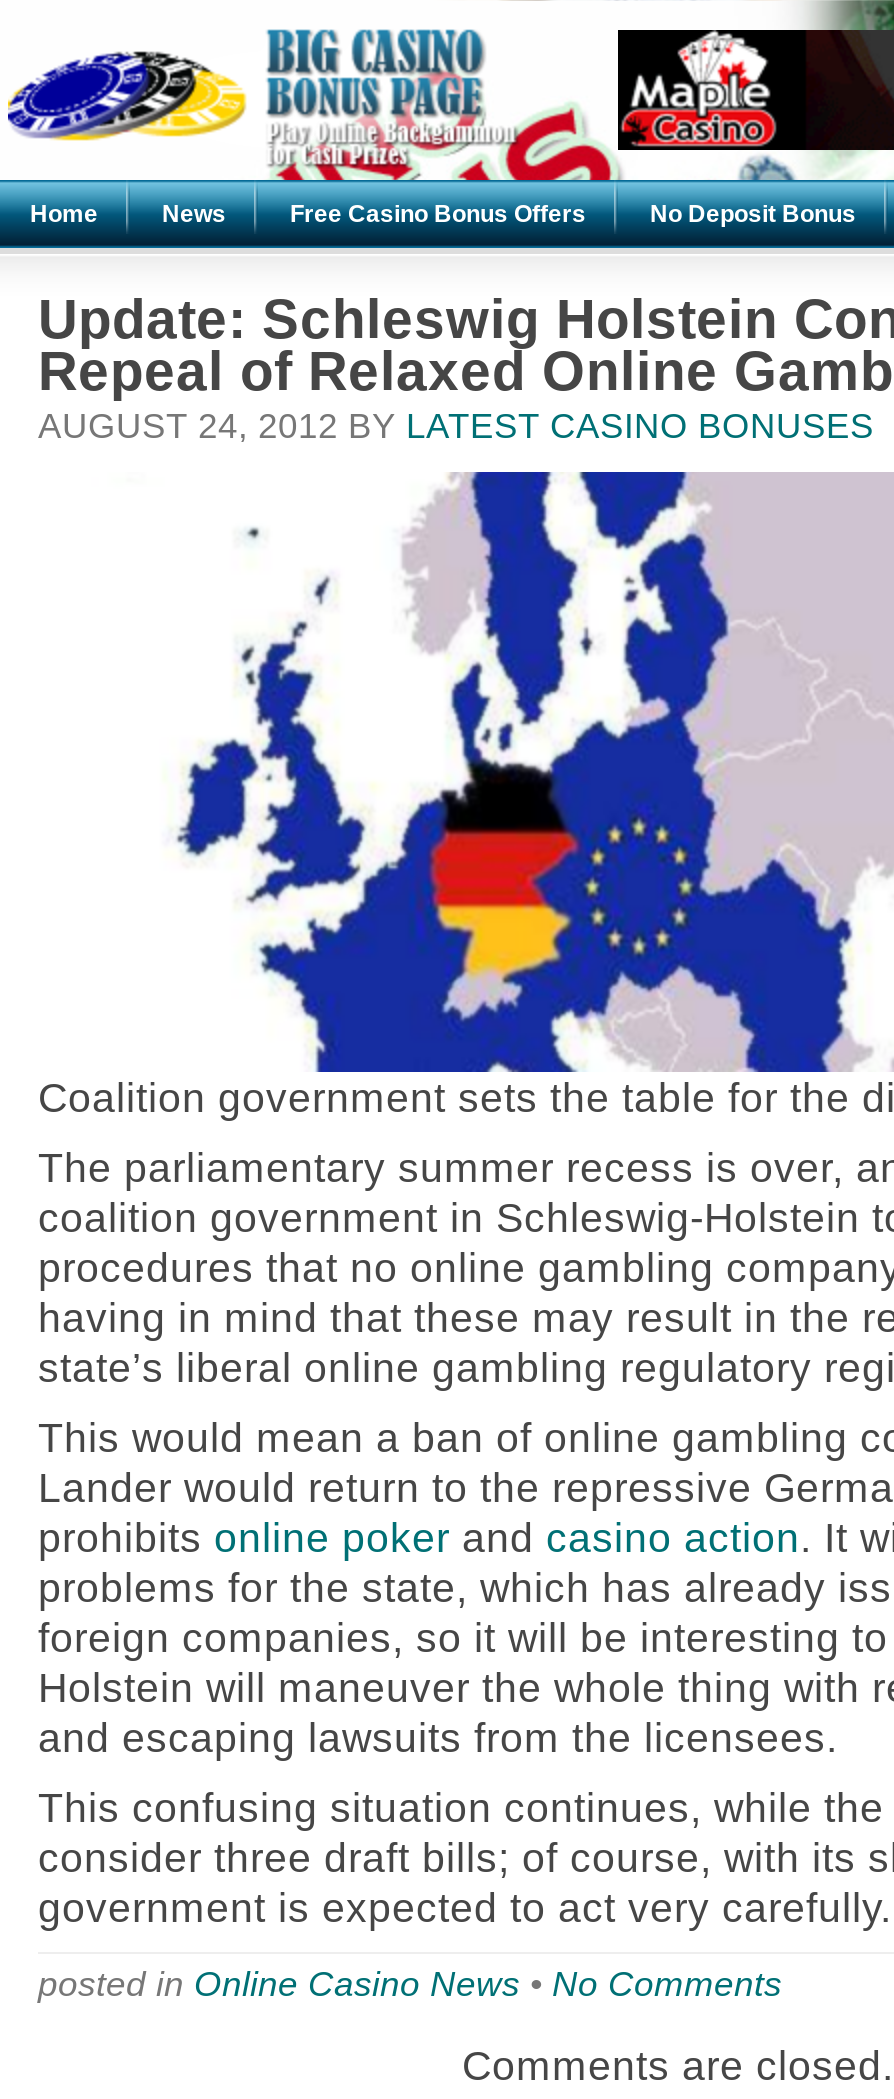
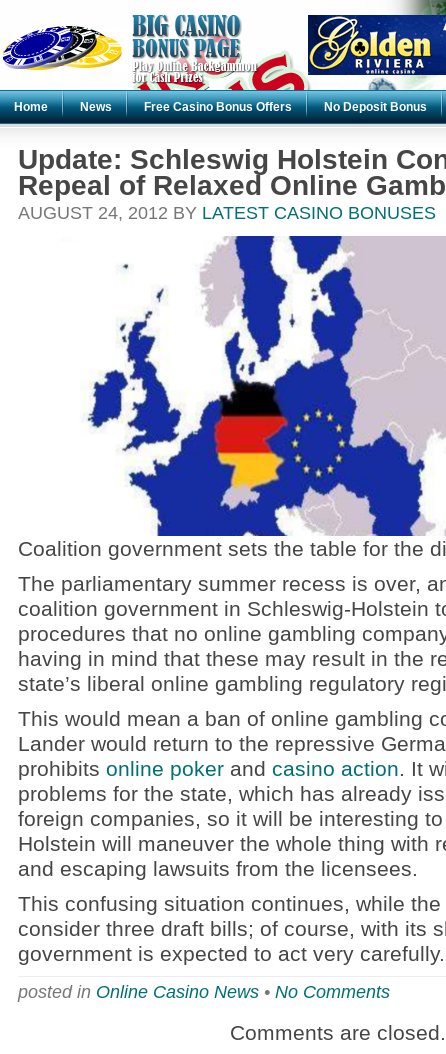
[616,28,888,152] [image] -> [307,14,443,76] [image]

